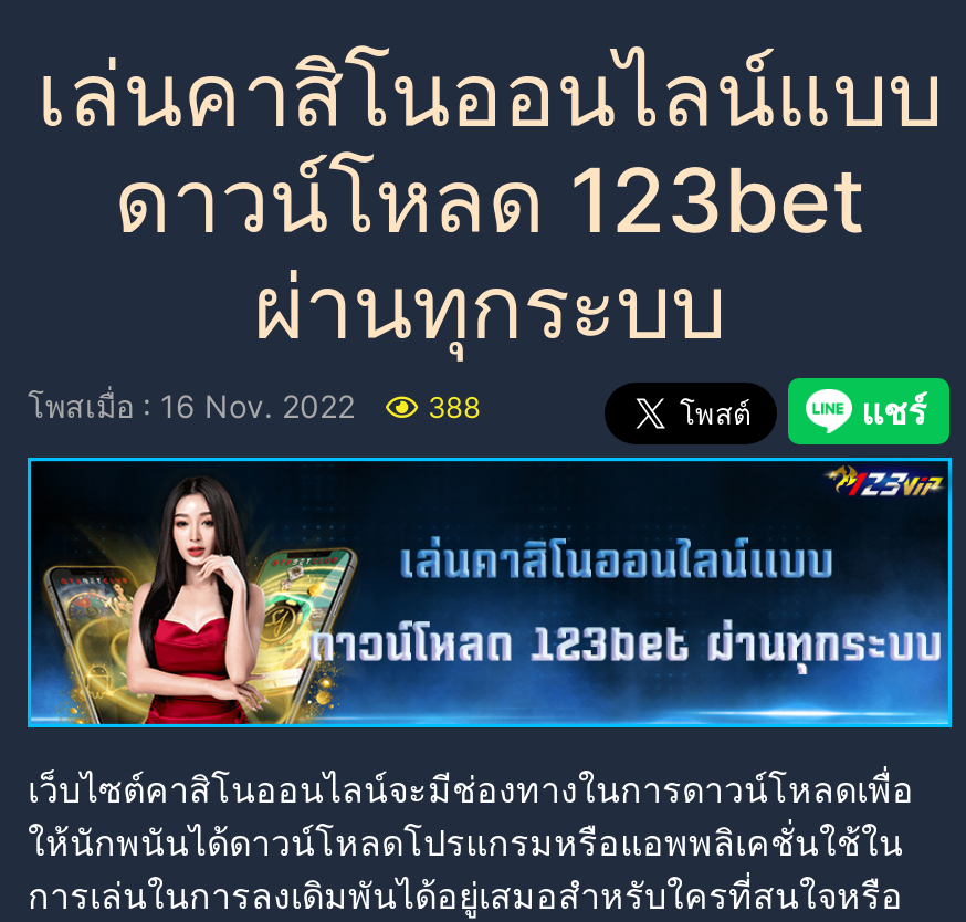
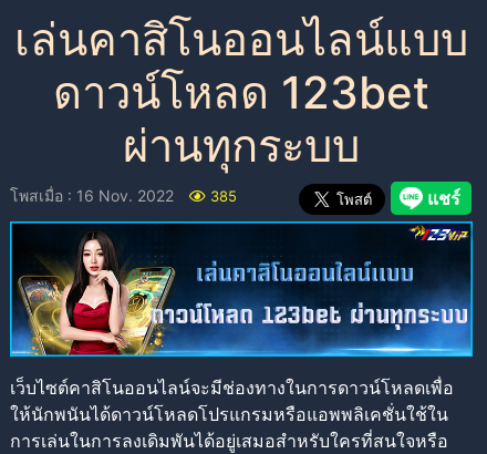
[28,386,481,424] โพสเมื่อ : 16 Nov. 2022 388 -> [10,186,237,204] โพสเมื่อ : 16 Nov. 2022 385

